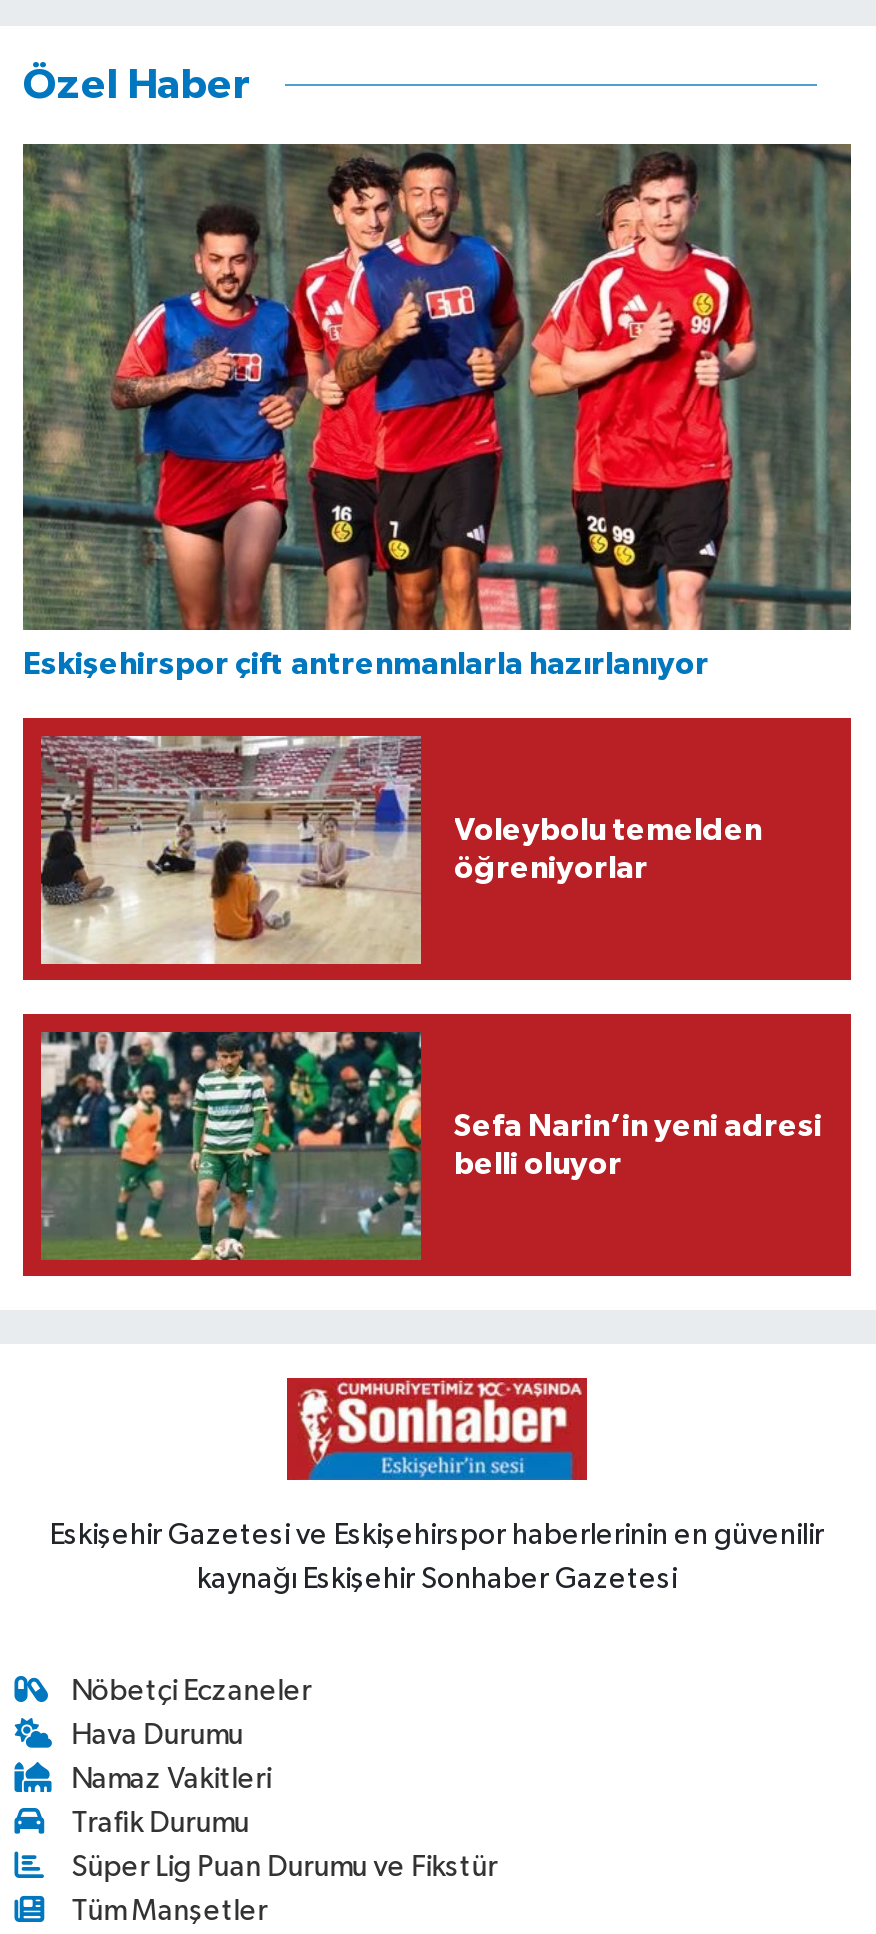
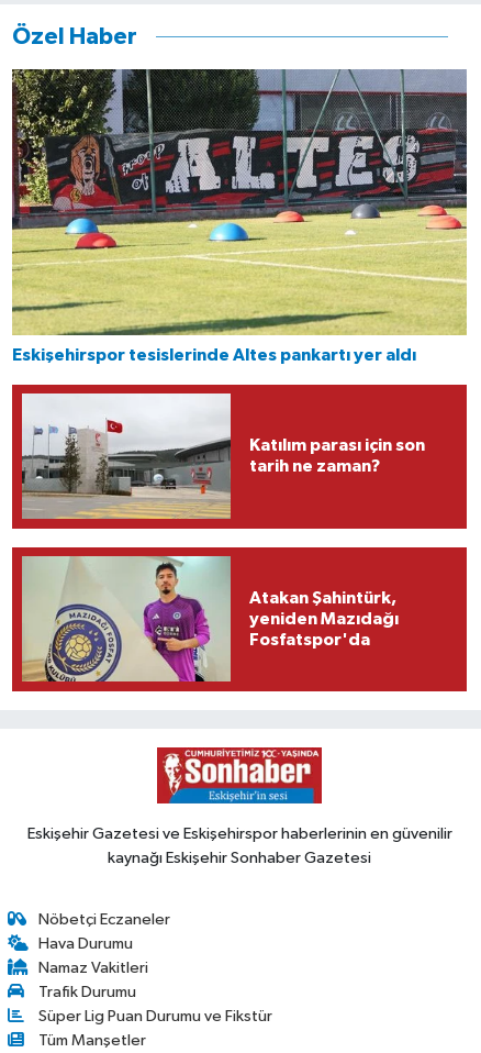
[21,142,853,680] [image] | Eskişehirspor çift antrenmanlarla hazırlanıyor -> [11,68,468,364] [image] | Eskişehirspor tesislerinde Altes pankartı yer aldı
[39,734,762,966] [image] | Voleybolu temelden | öğreniyorlar -> [21,392,424,520] [image] | Katılım parası için son | tarih ne zaman?
[39,1030,822,1262] [image] | Sefa Narin’in yeni adresi | belli oluyor -> [21,555,398,683] [image] | Atakan Şahintürk, | yeniden Mazıdağı | Fosfatspor'da

